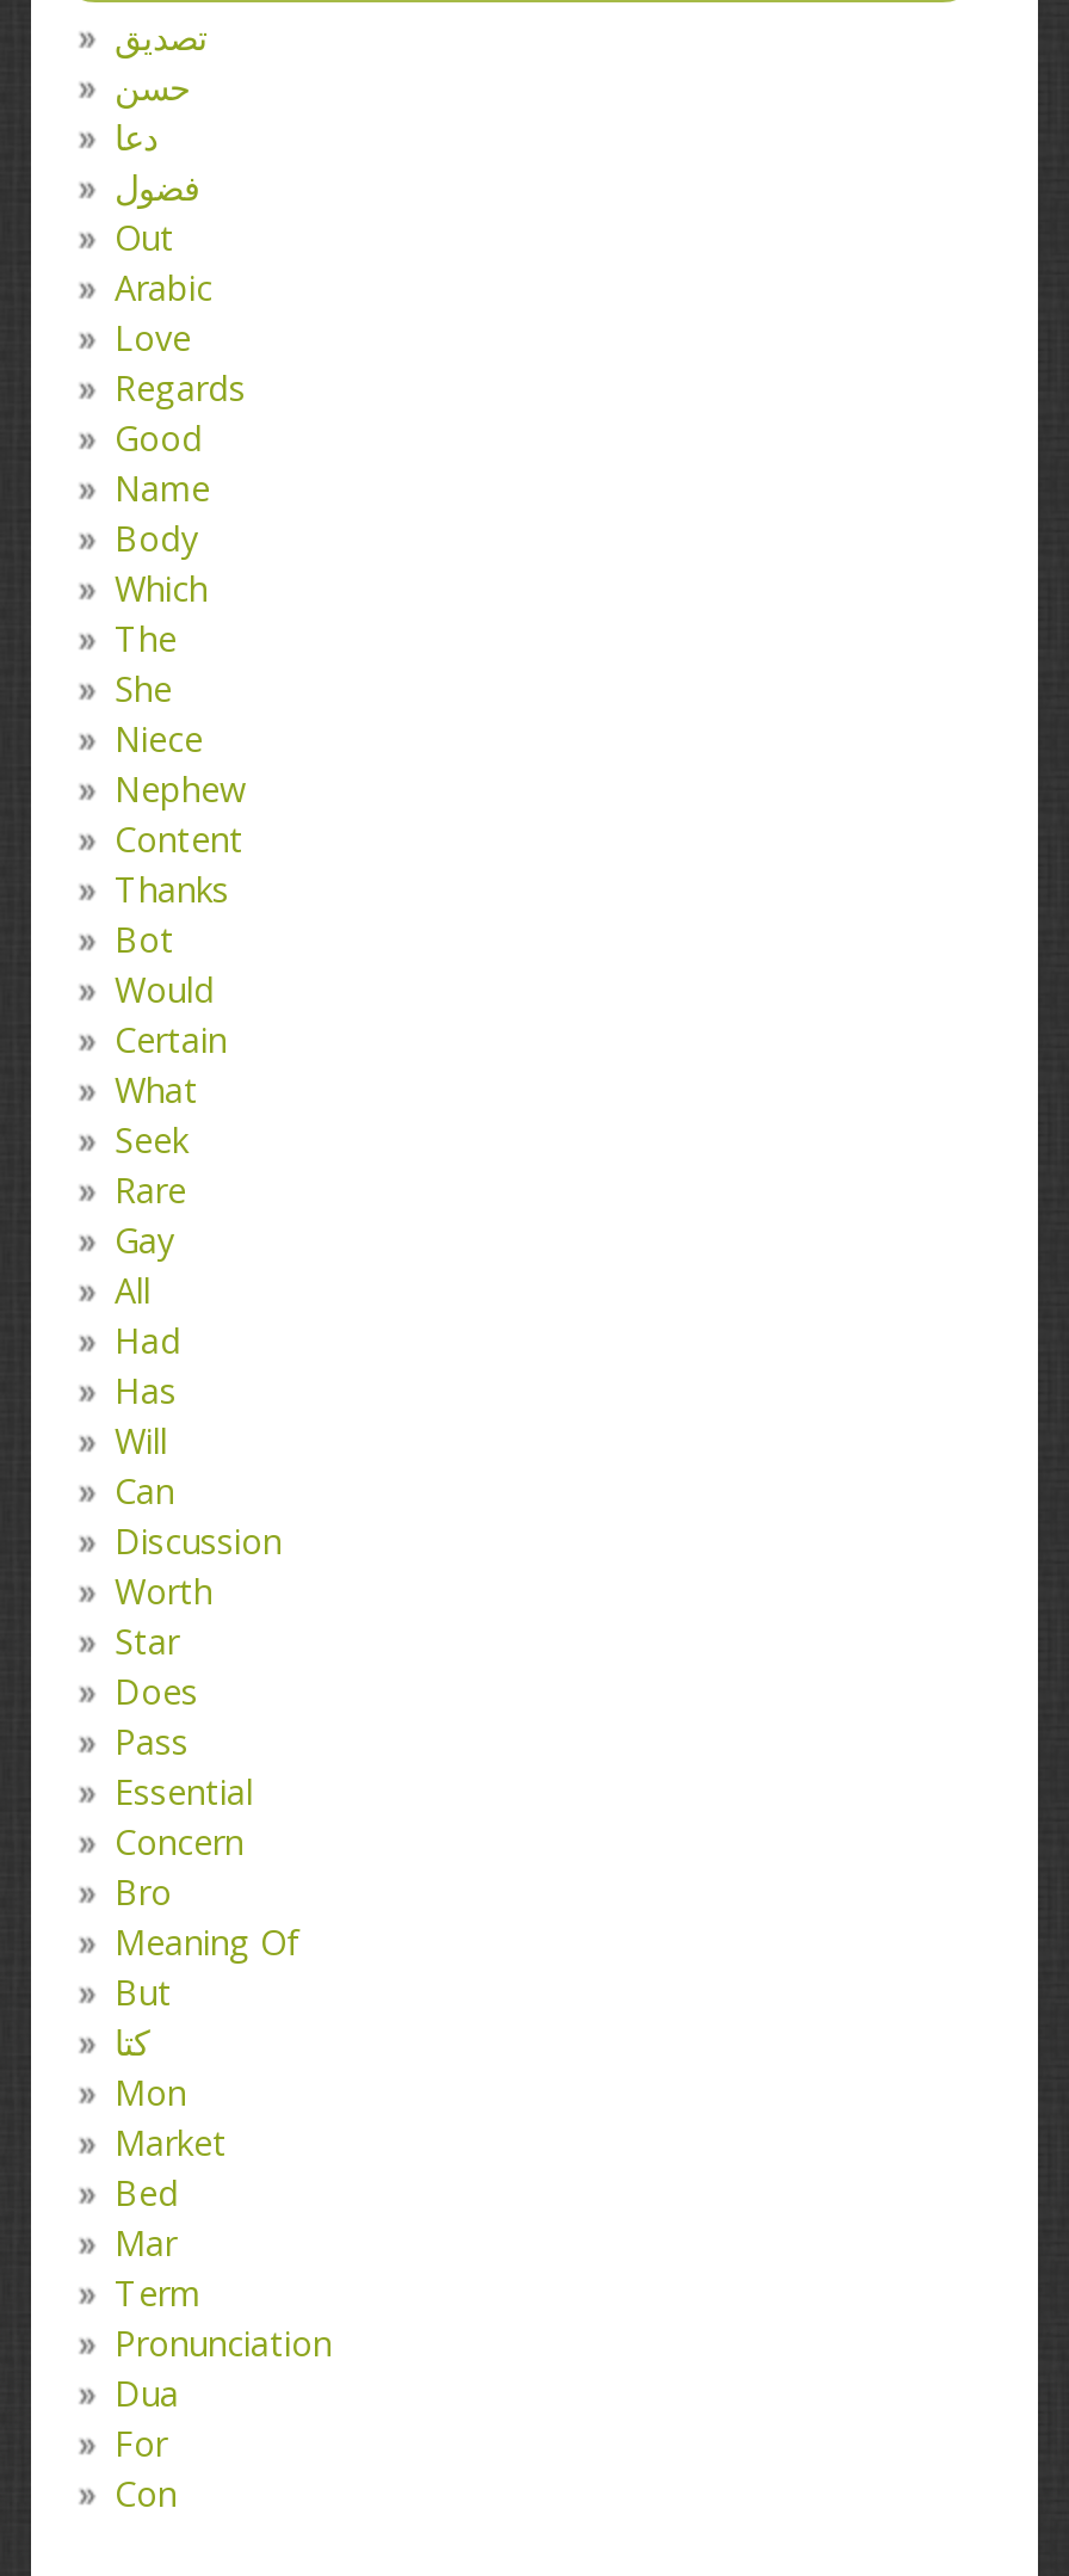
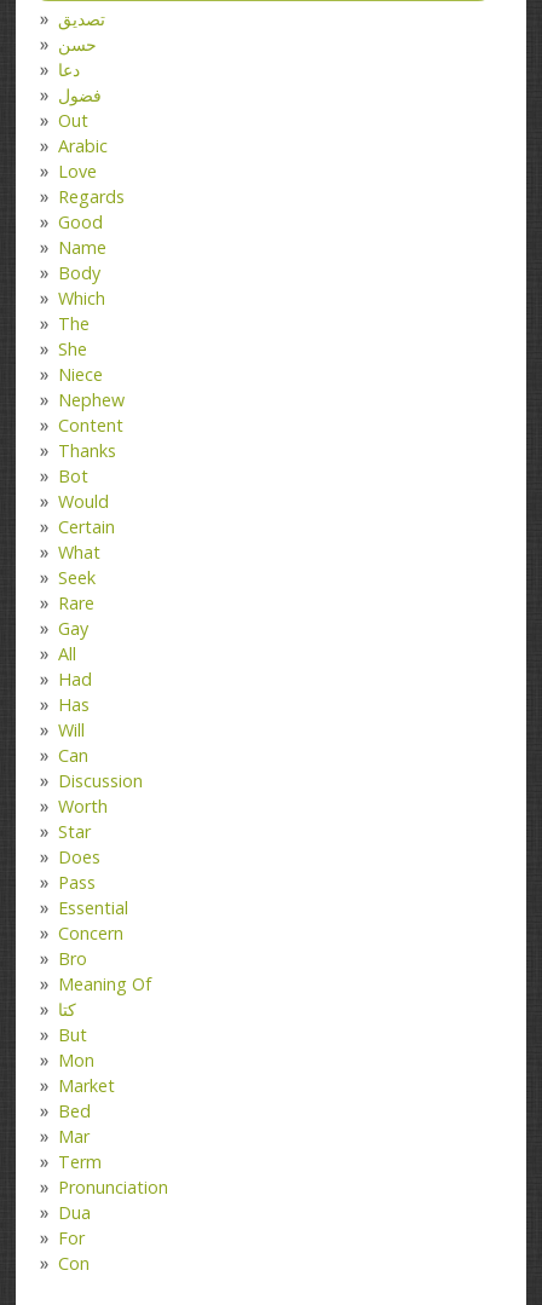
moved [115,1969,172,2014] -> [58,1023,87,1046]: But
moved [115,2019,150,2064] -> [58,997,76,1020]: کتا

